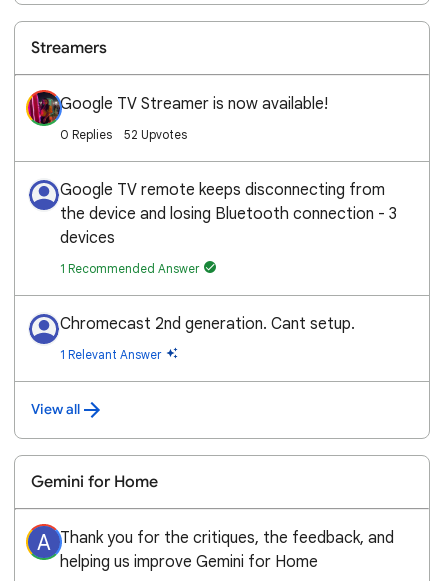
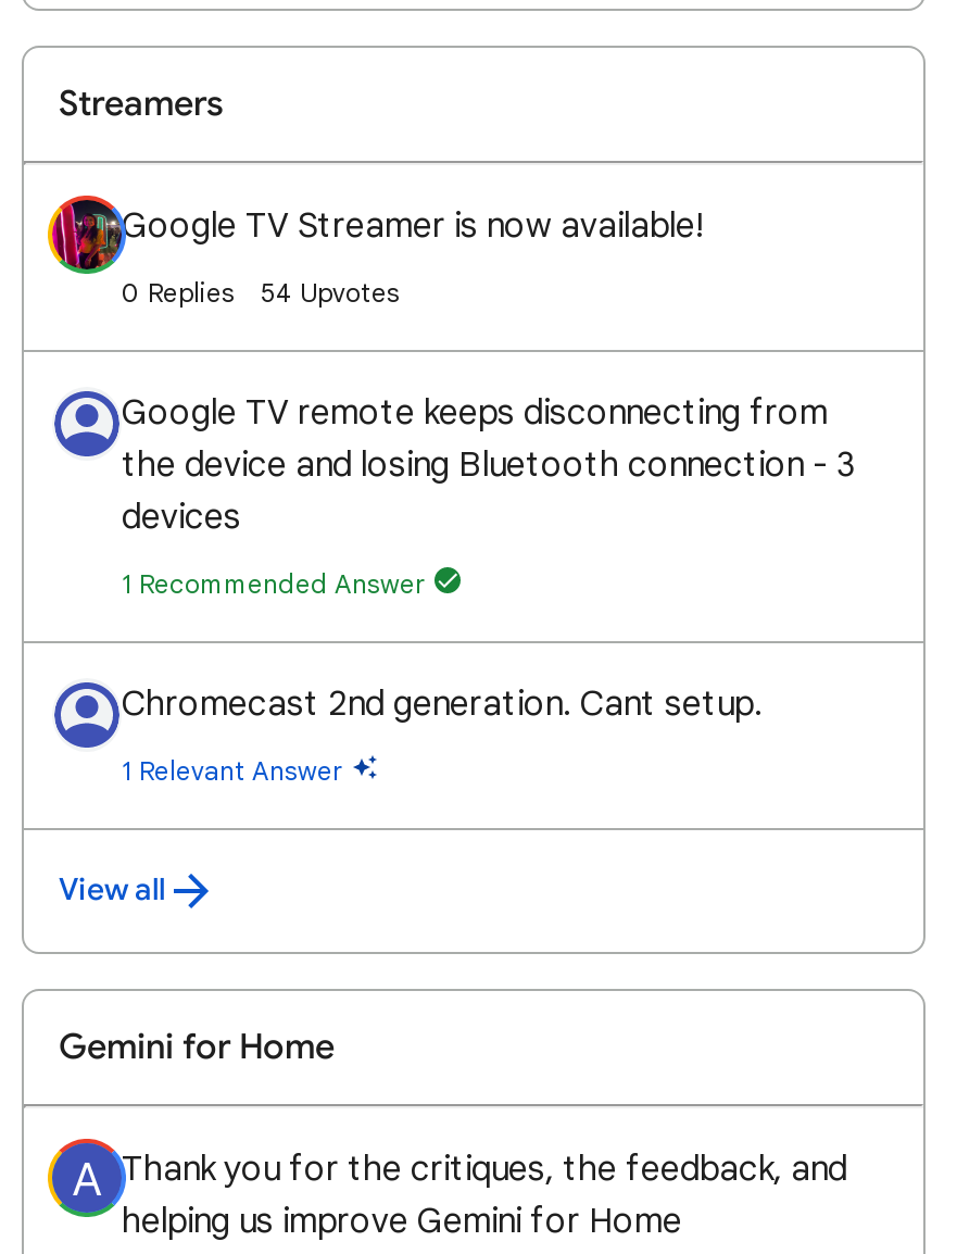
[124,127,187,142] 52 Upvotes -> [261,276,400,309] 54 Upvotes

